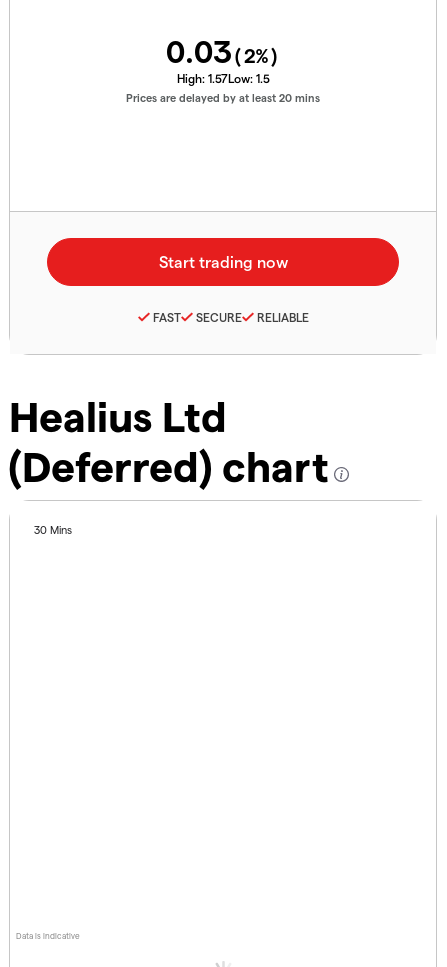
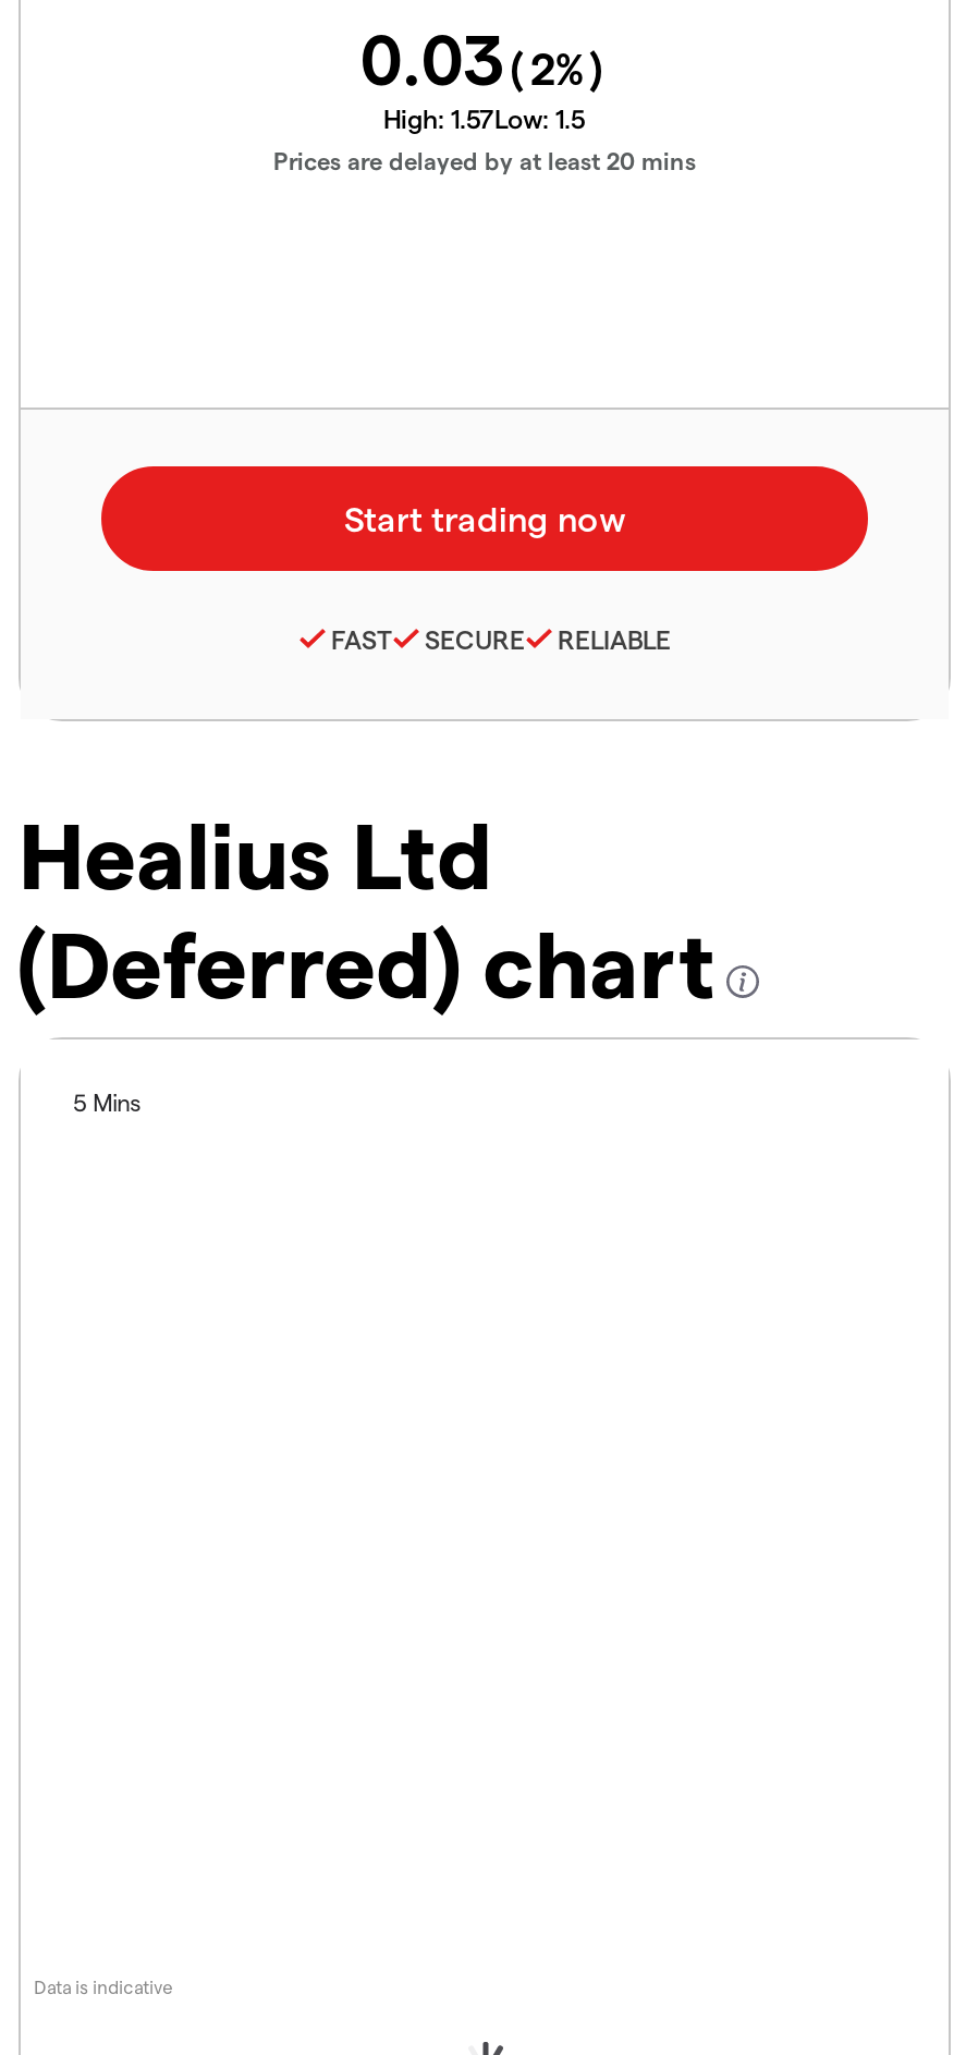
[34,523,72,536] 30 Mins -> [73,1088,141,1117] 5 Mins

